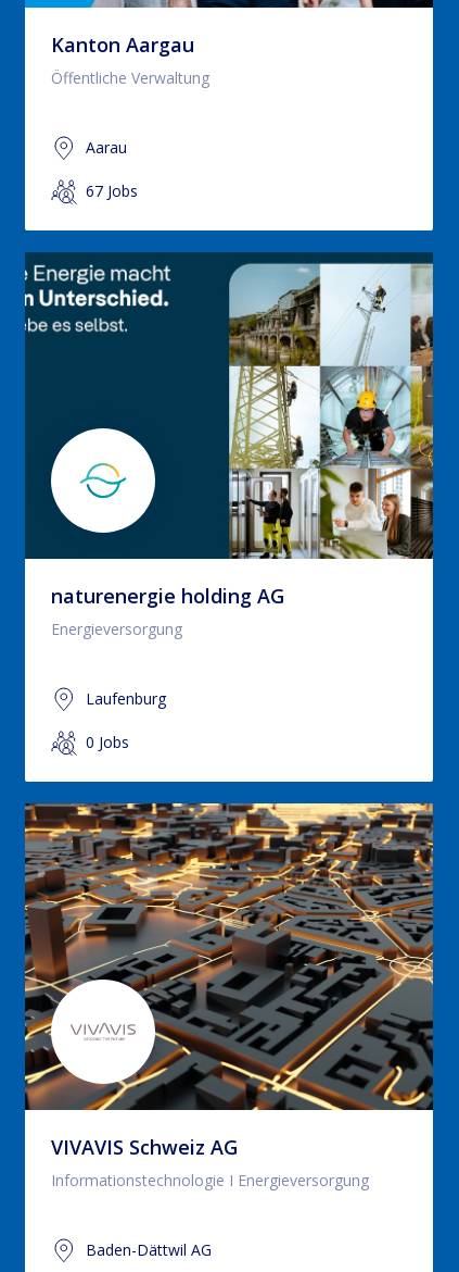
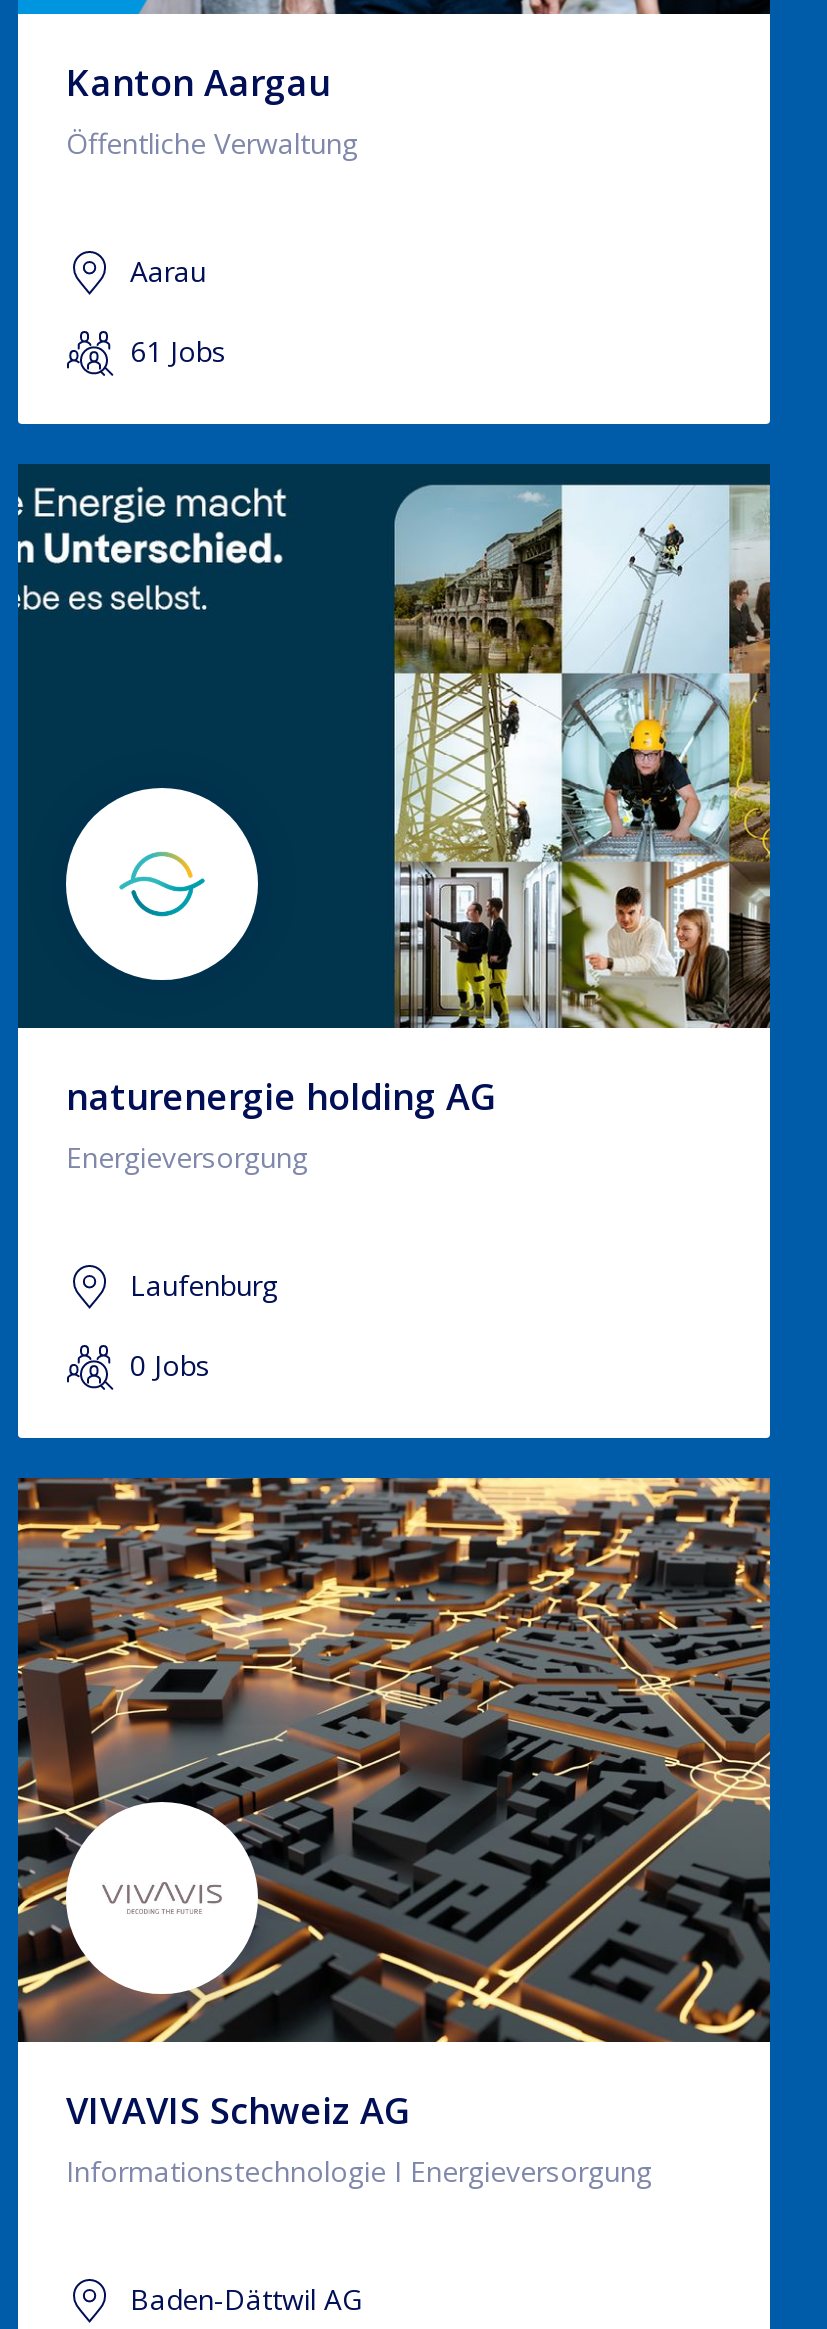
[86,180,138,201] 67 Jobs -> [130,332,226,370] 61 Jobs

